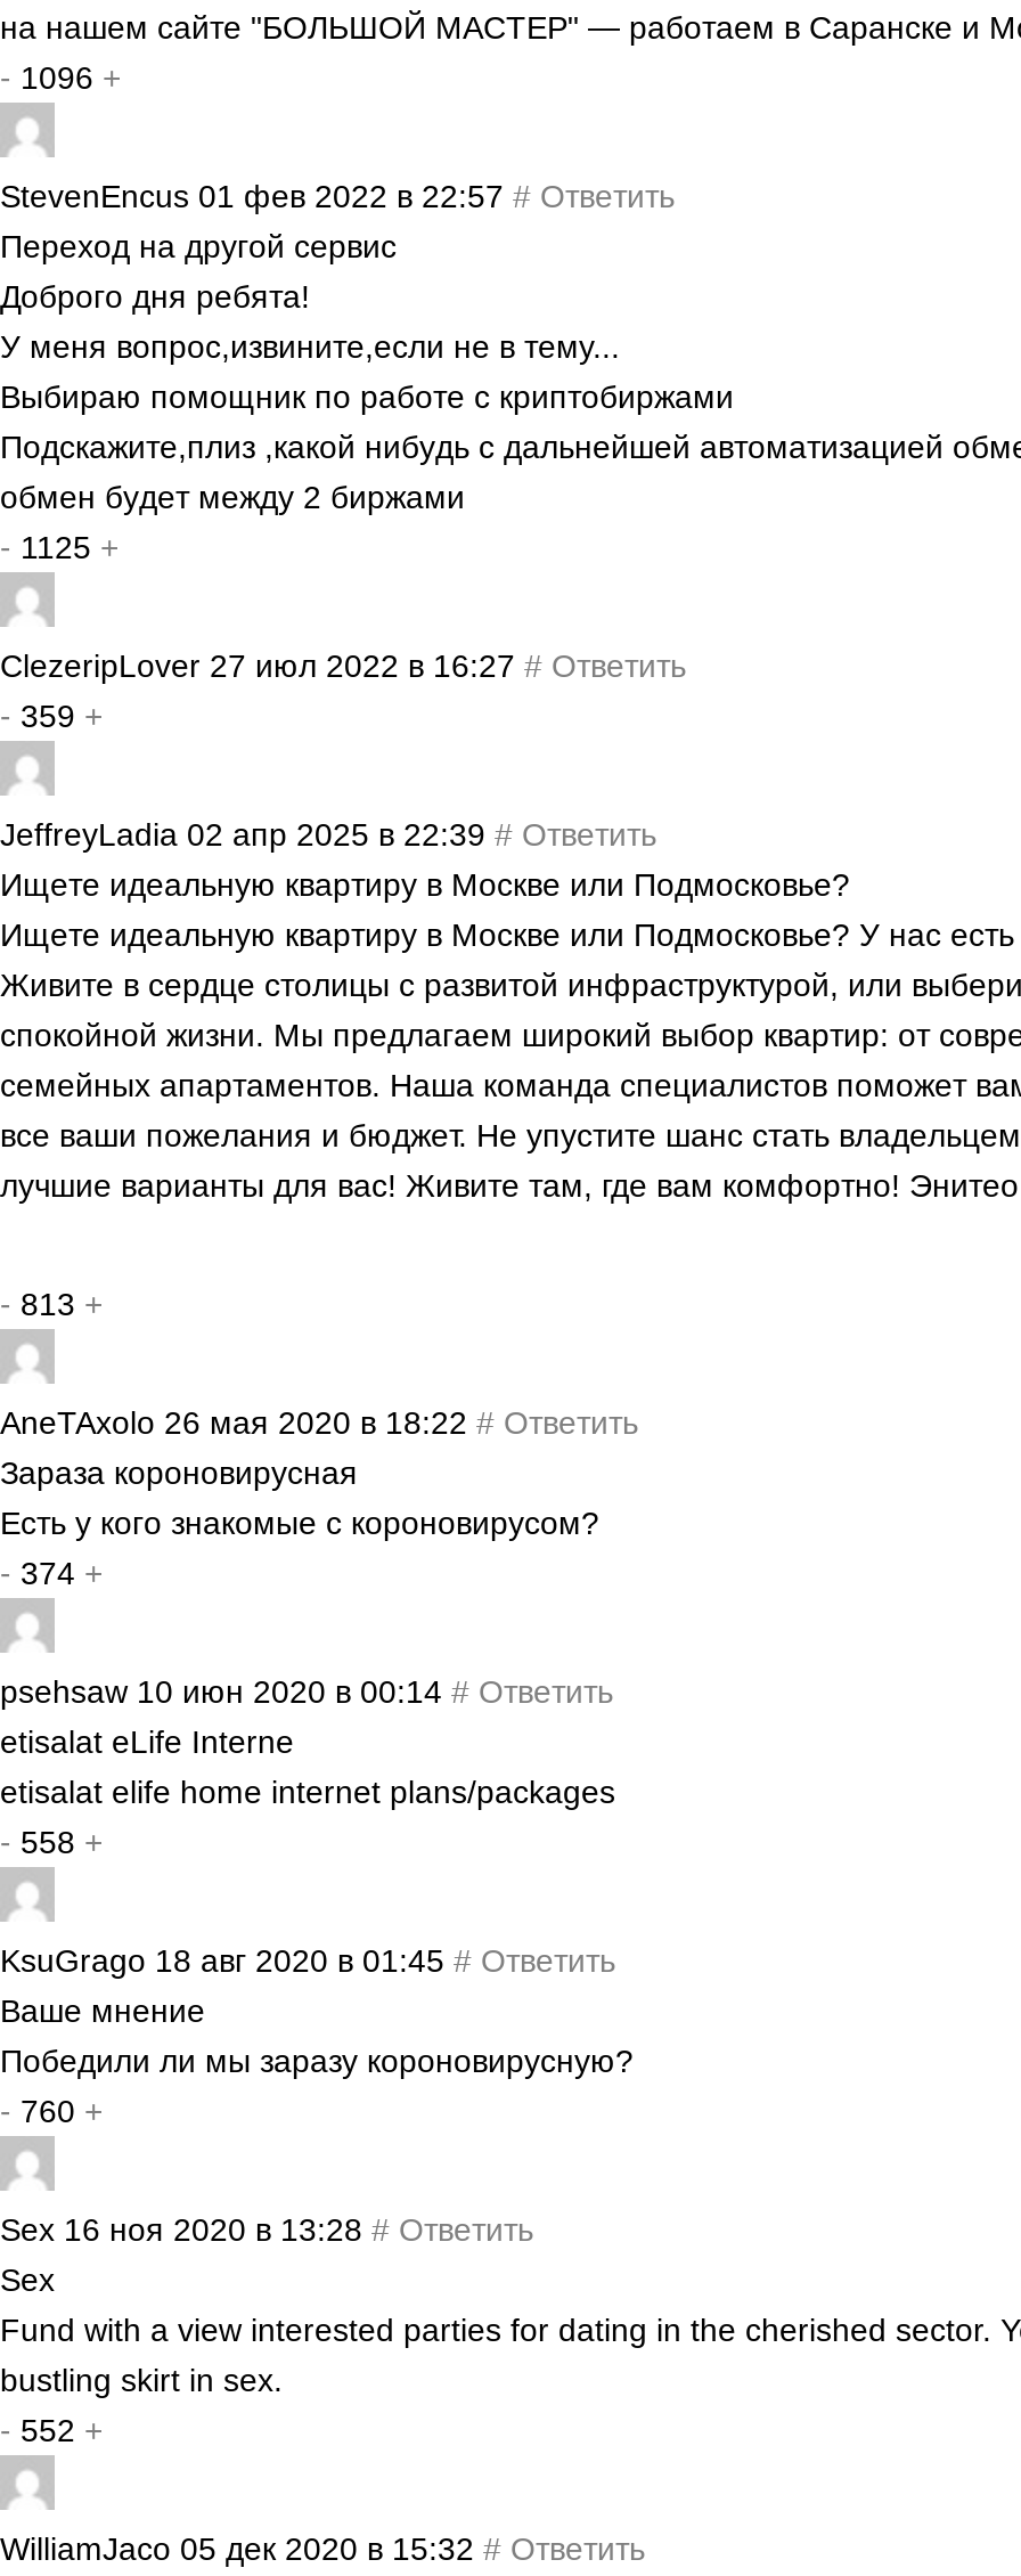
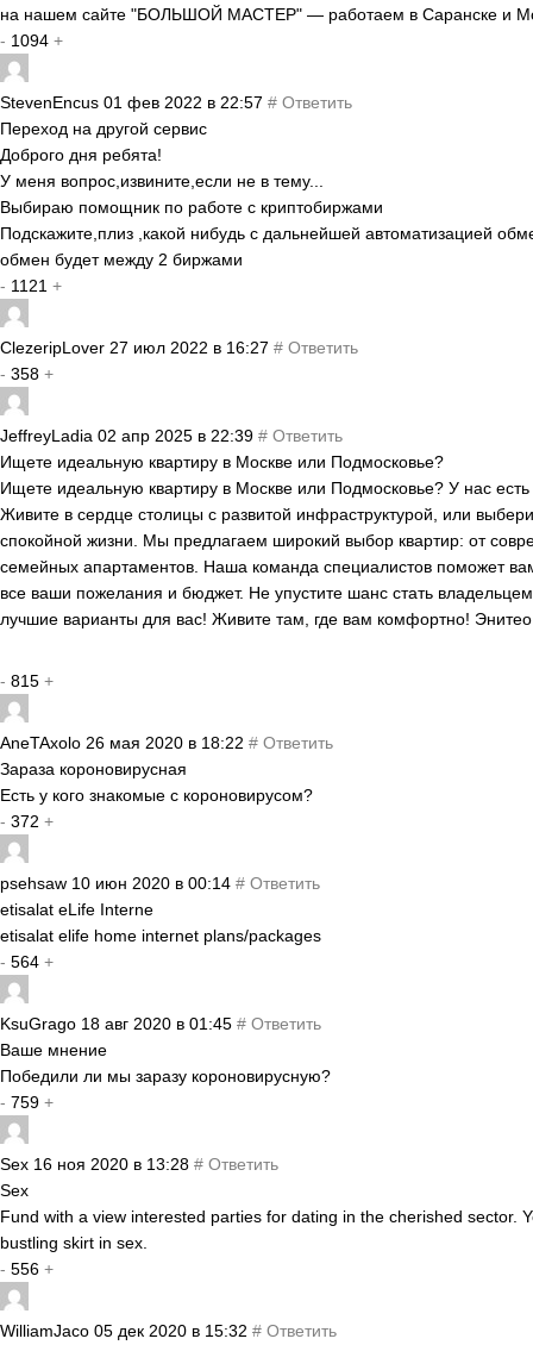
[0,59,121,96] - 1096 + -> [0,31,63,50] - 1094 +
[0,529,119,565] - 1125 + -> [0,276,62,295] - 1121 +
[0,698,103,734] - 359 + -> [0,364,54,383] - 358 +
[0,1286,103,1322] - 813 + -> [0,671,54,690] - 815 +
[0,1555,103,1591] - 374 + -> [0,812,54,831] - 372 +
[0,1824,103,1860] - 558 + -> [0,952,54,971] - 564 +
[0,2093,103,2129] - 760 + -> [0,1093,54,1112] - 759 +
[0,2412,103,2448] - 552 + -> [0,1259,54,1278] - 556 +

